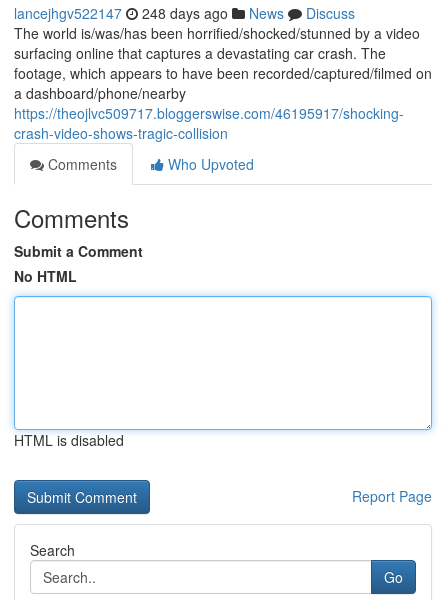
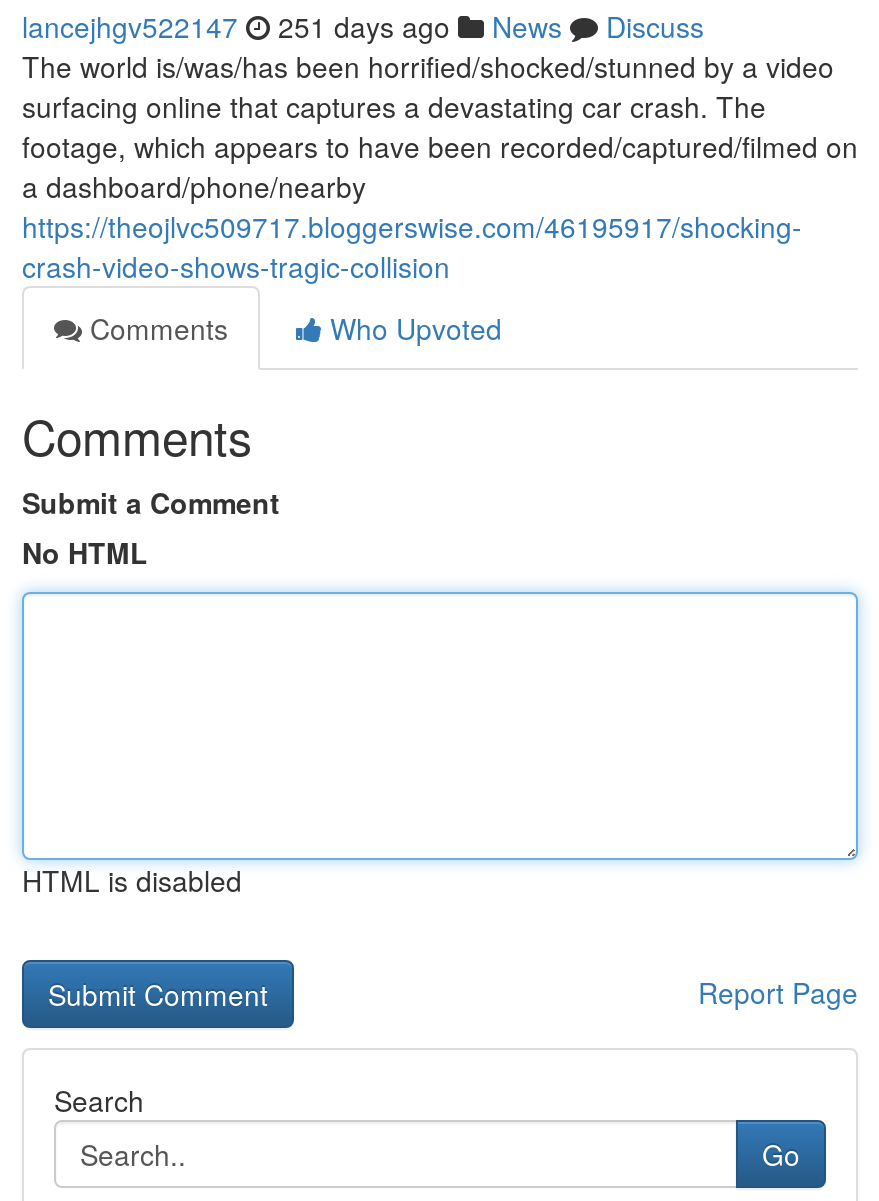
[14,3,355,23] lancejhgv522147 248 days ago News Discuss -> [22,6,704,46] lancejhgv522147 251 days ago News Discuss

